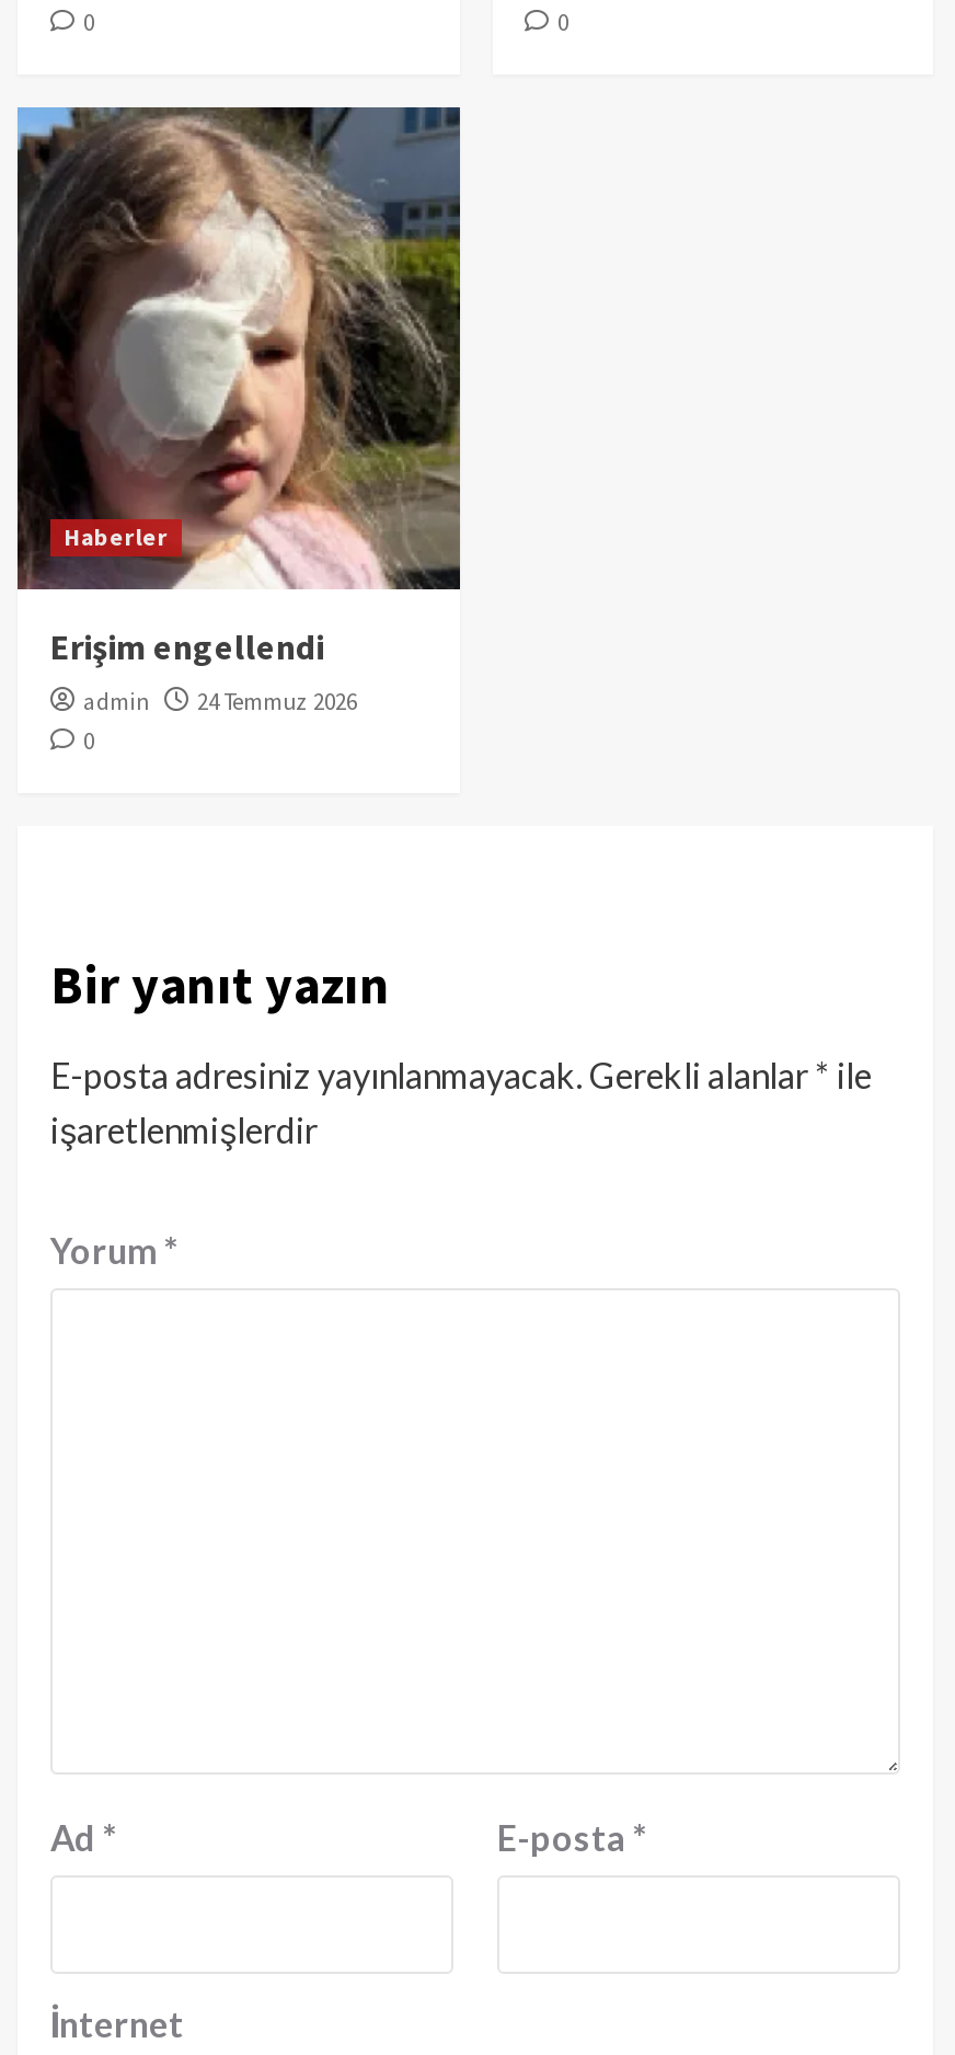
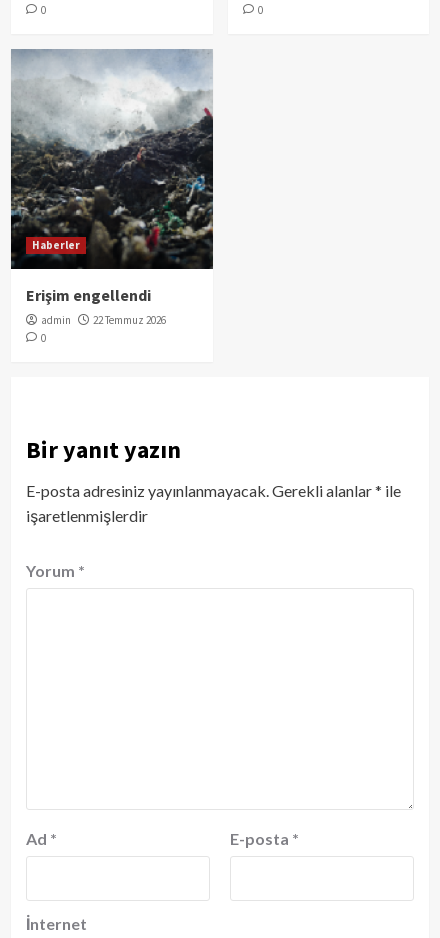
[15,107,462,592] [image] -> [10,49,214,270] [image]
[83,686,357,716] admin 24 Temmuz 2026 -> [41,313,166,327] admin 22 Temmuz 2026

